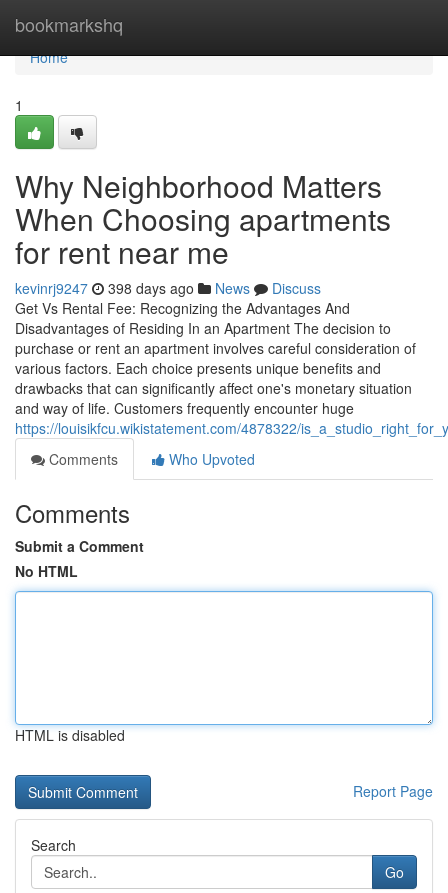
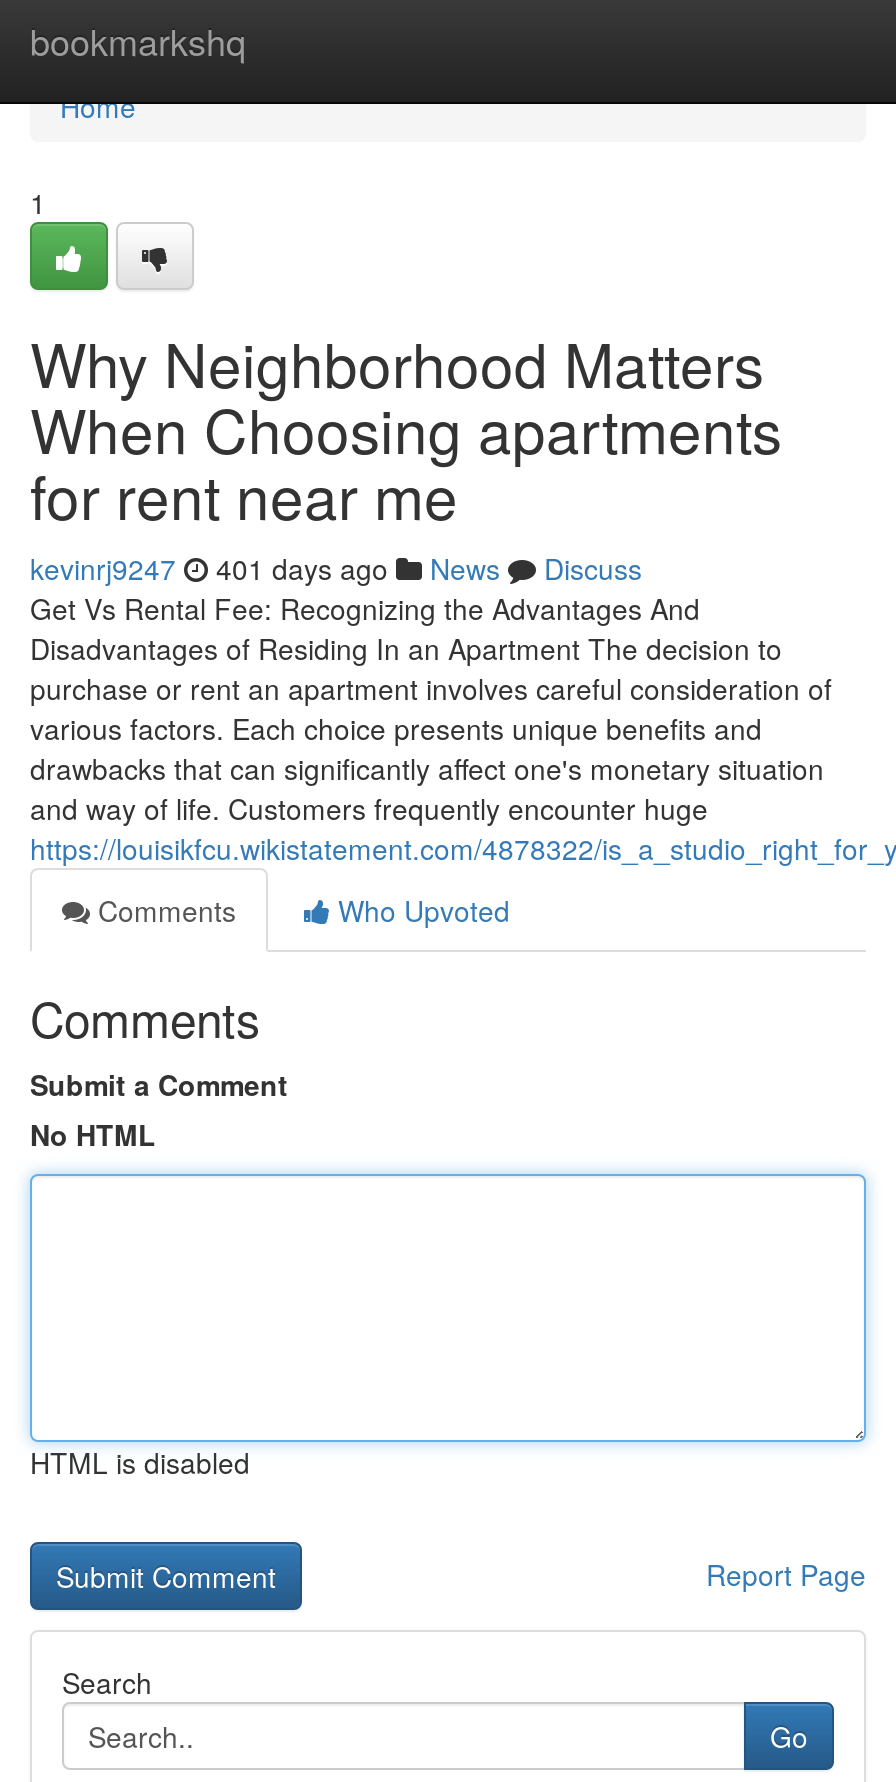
[15,278,321,298] kevinrj9247 398 days ago News Discuss -> [30,548,642,588] kevinrj9247 401 days ago News Discuss

